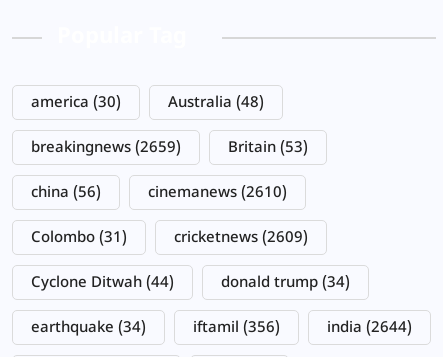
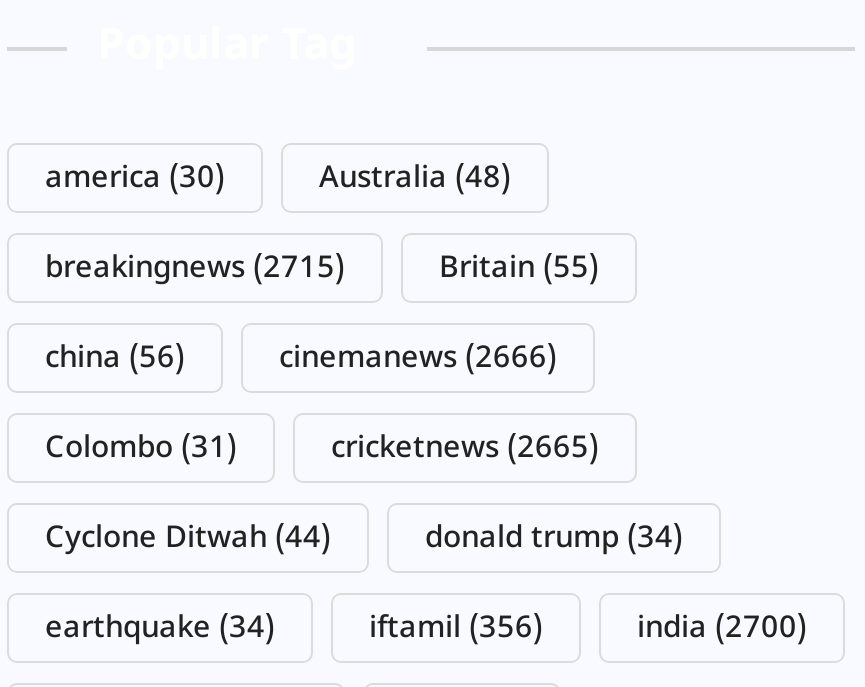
[31,139,181,158] breakingnews (2659) -> [45,252,345,290] breakingnews (2715)
[228,139,308,158] Britain (53) -> [439,252,599,290] Britain (55)
[148,184,287,203] cinemanews (2610) -> [279,342,557,380] cinemanews (2666)
[174,229,308,248] cricketnews (2609) -> [331,432,599,470] cricketnews (2665)
[327,319,412,338] india (2644) -> [637,612,807,650] india (2700)

